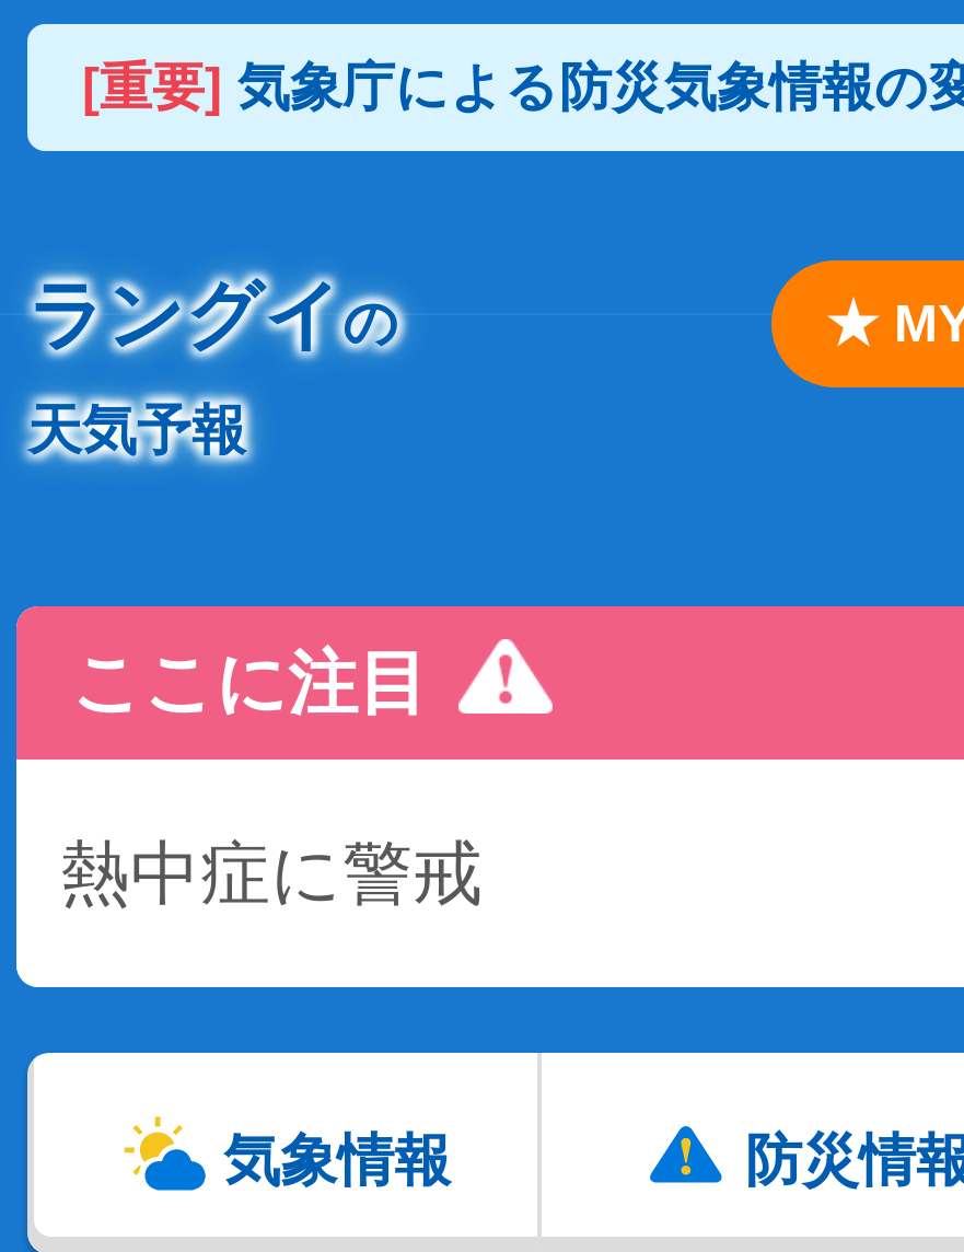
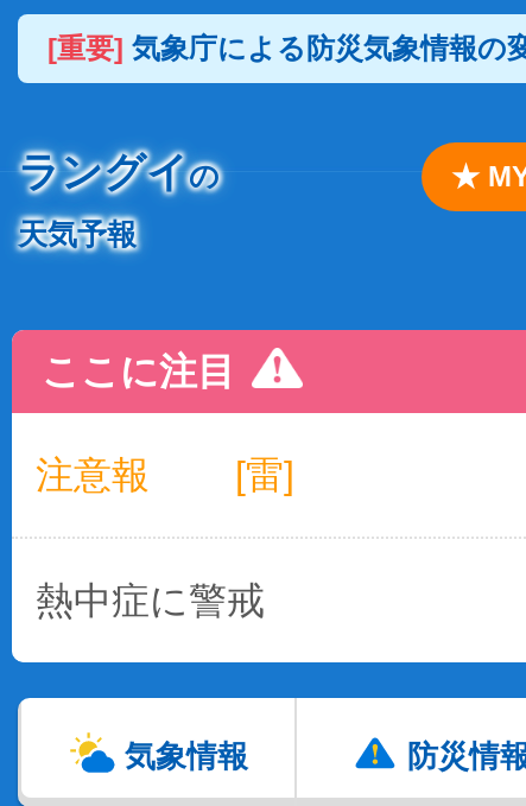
none -> [36,453,294,496] 注意報 | [雷]

